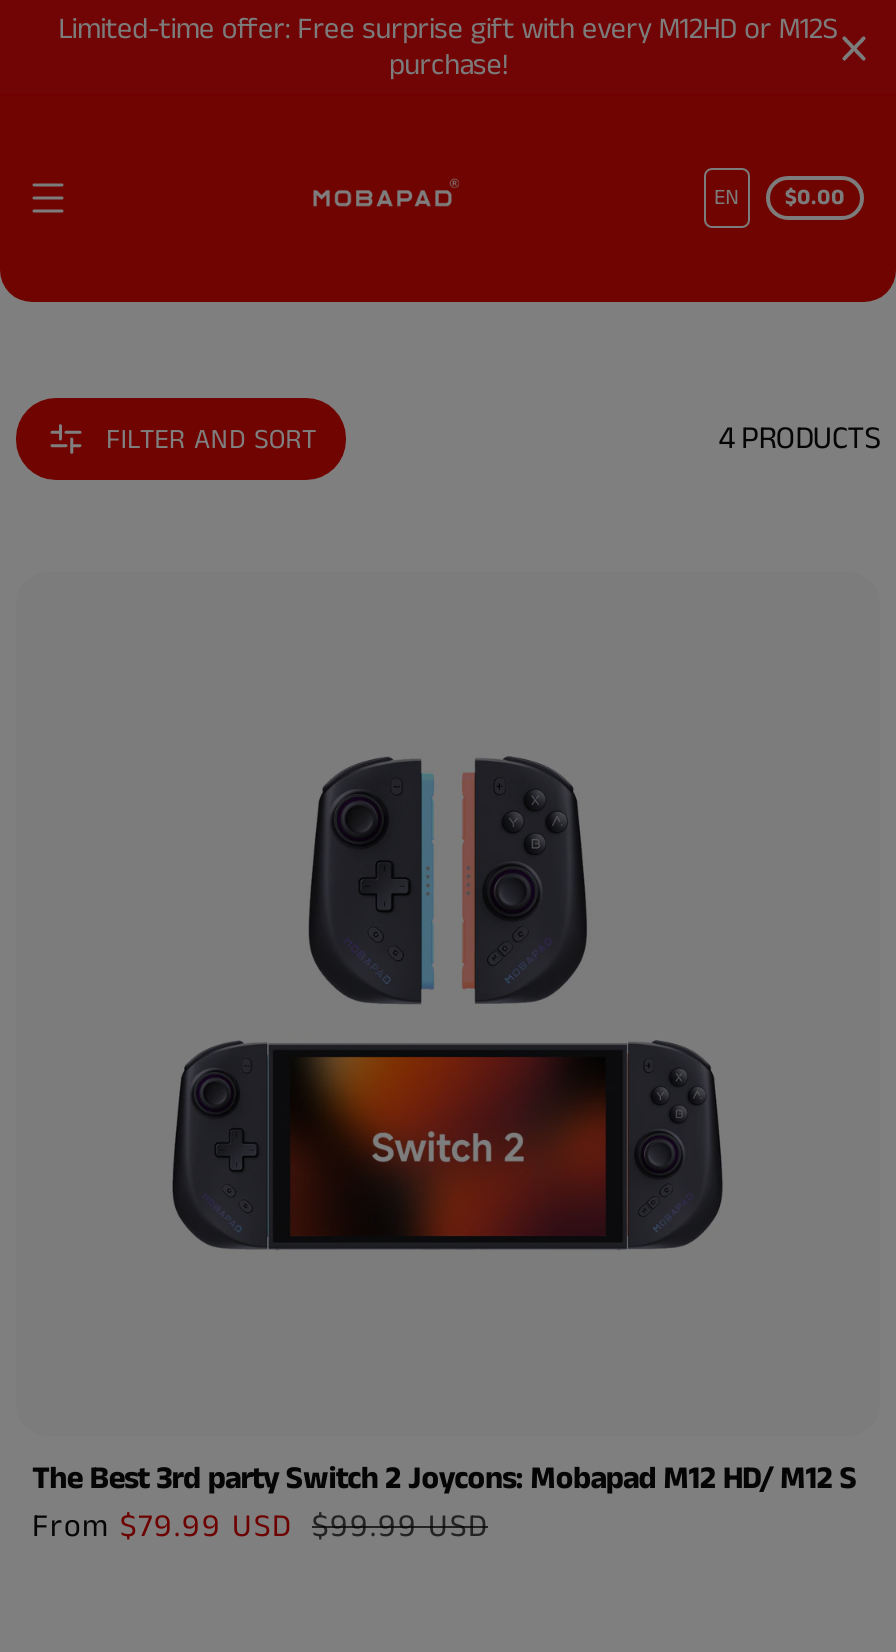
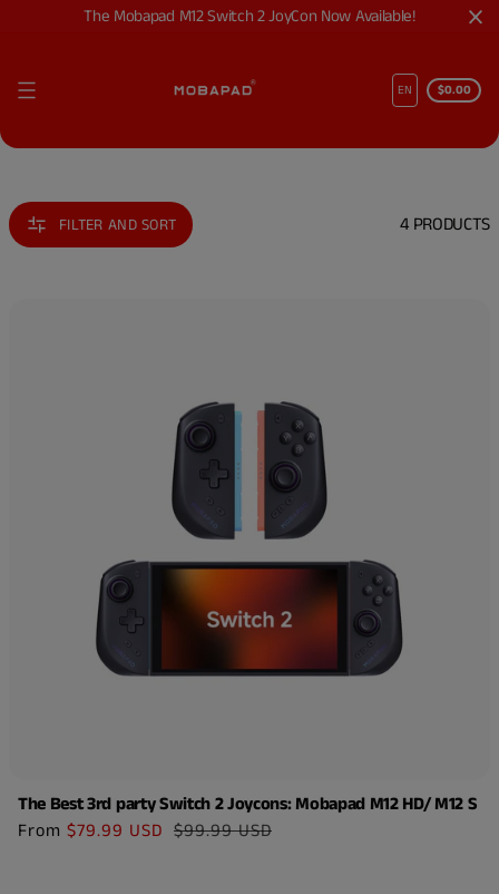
[58,8,838,86] Limited-time offer: Free surprise gift with every M12HD or M12S | purchase! -> [84,4,415,28] The Mobapad M12 Switch 2 JoyCon Now Available!

